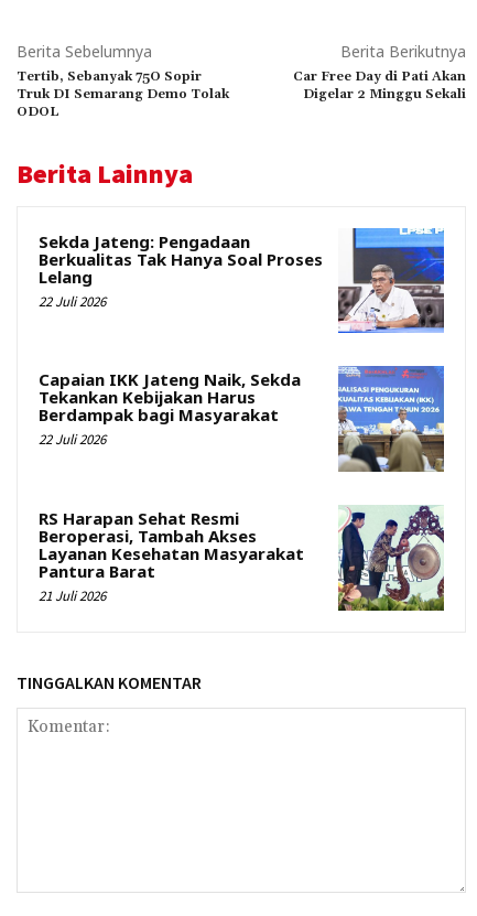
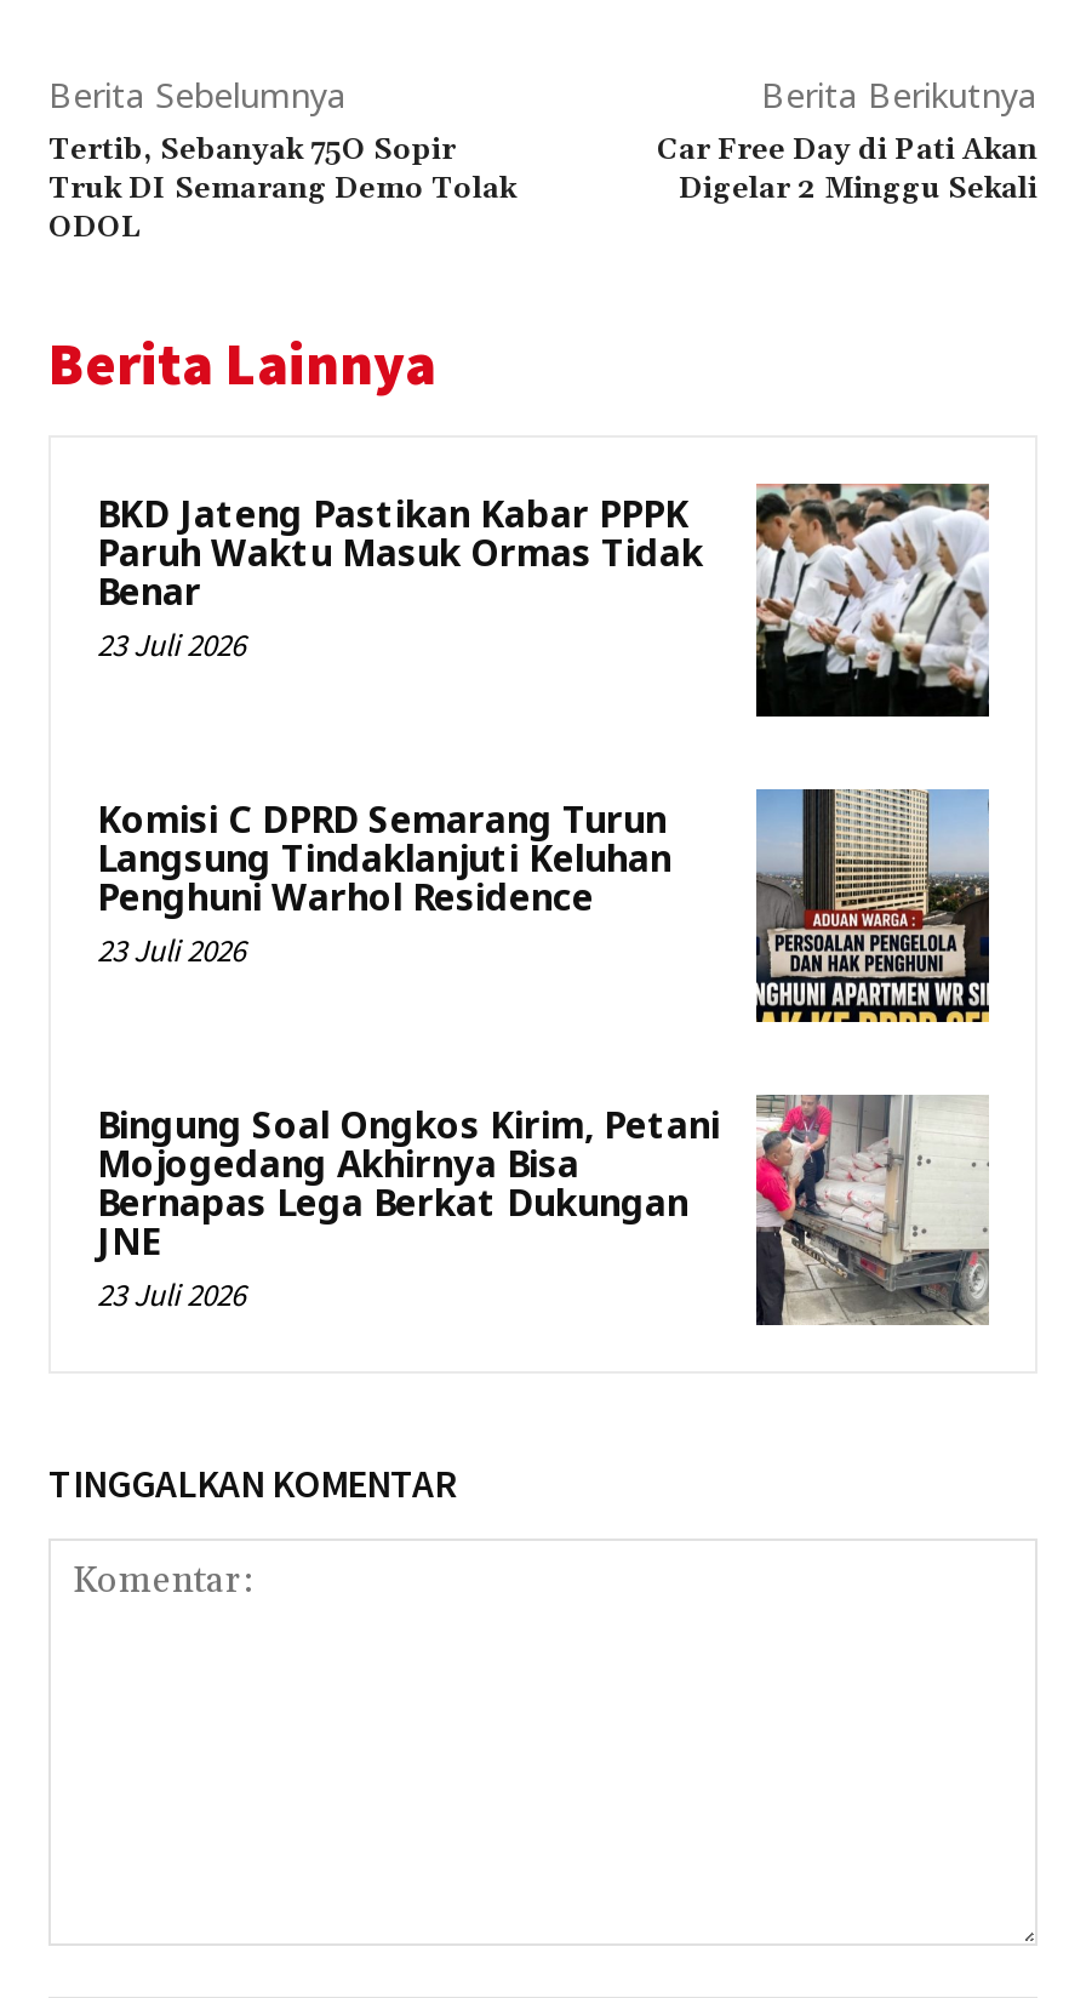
[39,227,445,334] [image] | Sekda Jateng: Pengadaan | Berkualitas Tak Hanya Soal Proses | Lelang | 22 Juli 2026 -> [97,480,991,720] [image] | BKD Jateng Pastikan Kabar PPPK | Paruh Waktu Masuk Ormas Tidak | Benar | 23 Juli 2026
[39,365,445,473] [image] | Capaian IKK Jateng Naik, Sekda | Tekankan Kebijakan Harus | Berdampak bagi Masyarakat | 22 Juli 2026 -> [97,788,991,1026] [image] | Komisi C DPRD Semarang Turun | Langsung Tindaklanjuti Keluhan | Penghuni Warhol Residence | 23 Juli 2026
[39,505,445,612] [image] | RS Harapan Sehat Resmi | Beroperasi, Tambah Akses | Layanan Kesehatan Masyarakat | Pantura Barat | 21 Juli 2026 -> [97,1094,989,1326] [image] | Bingung Soal Ongkos Kirim, Petani | Mojogedang Akhirnya Bisa | Bernapas Lega Berkat Dukungan | JNE | 23 Juli 2026

